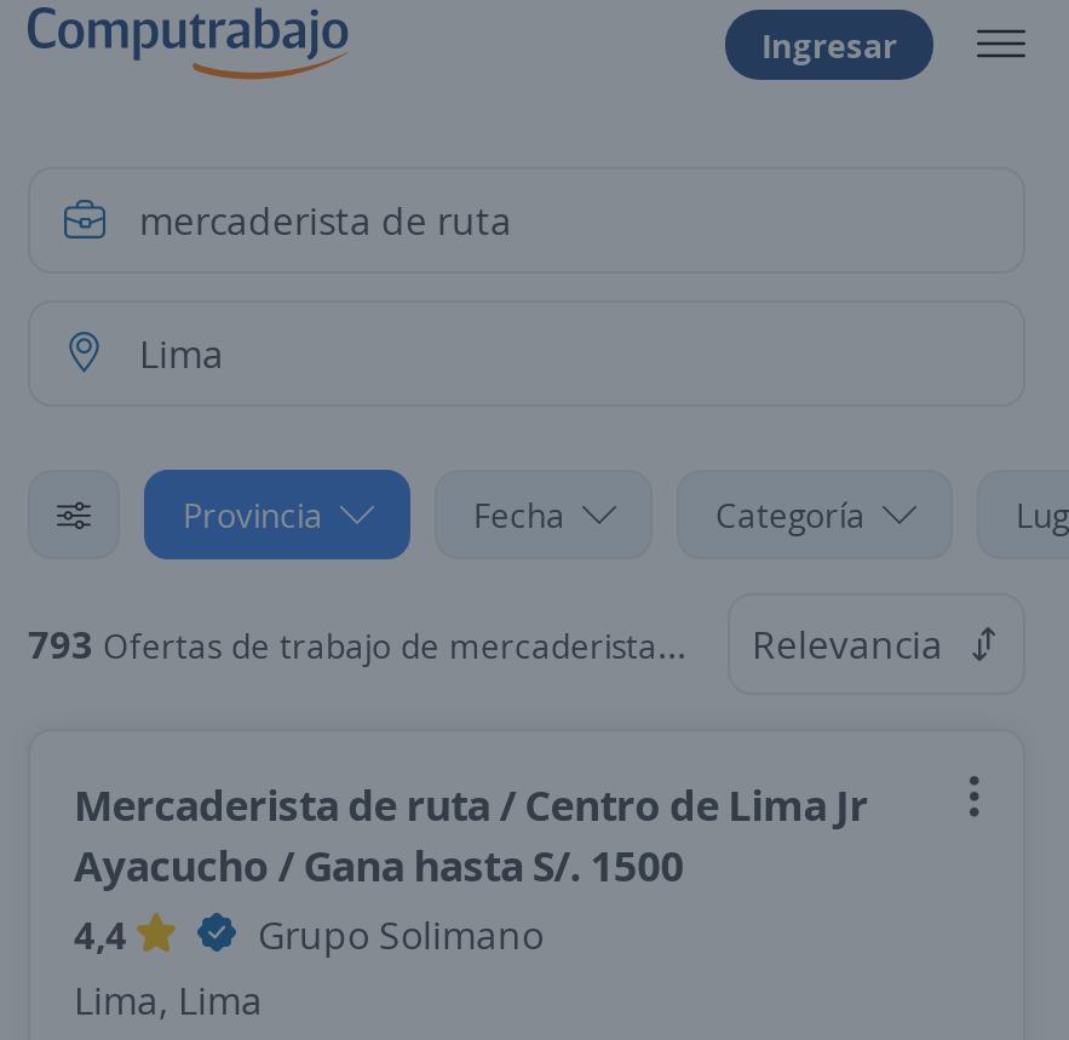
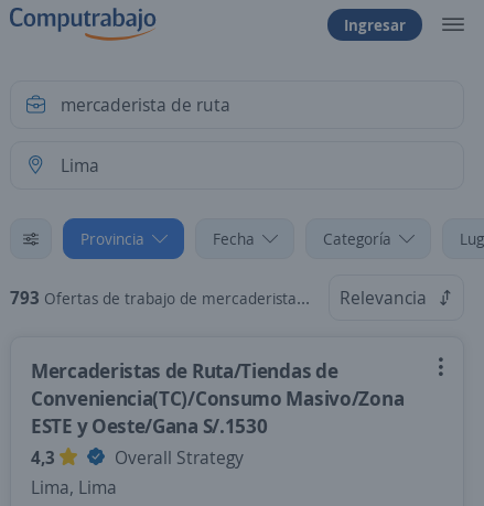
[74,775,868,961] Mercaderista de ruta / Centro de Lima Jr | Ayacucho / Gana hasta S/. 1500 | 4,4 | Grupo Solimano -> [31,357,404,470] Mercaderistas de Ruta/Tiendas de | Conveniencia(TC)/Consumo Masivo/Zona | ESTE y Oeste/Gana S/.1530 | 4,3 | Overall Strategy

